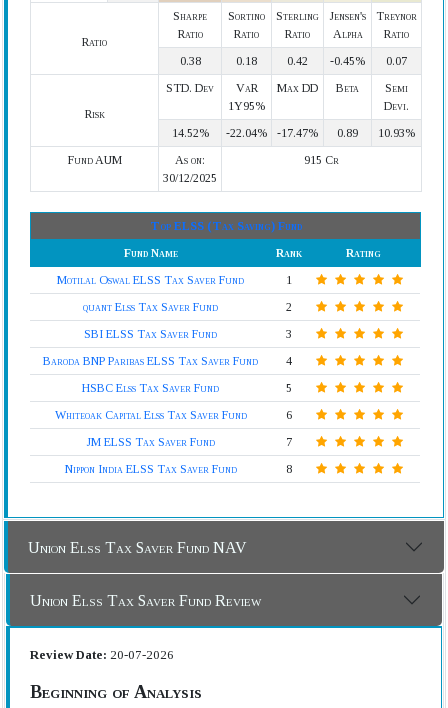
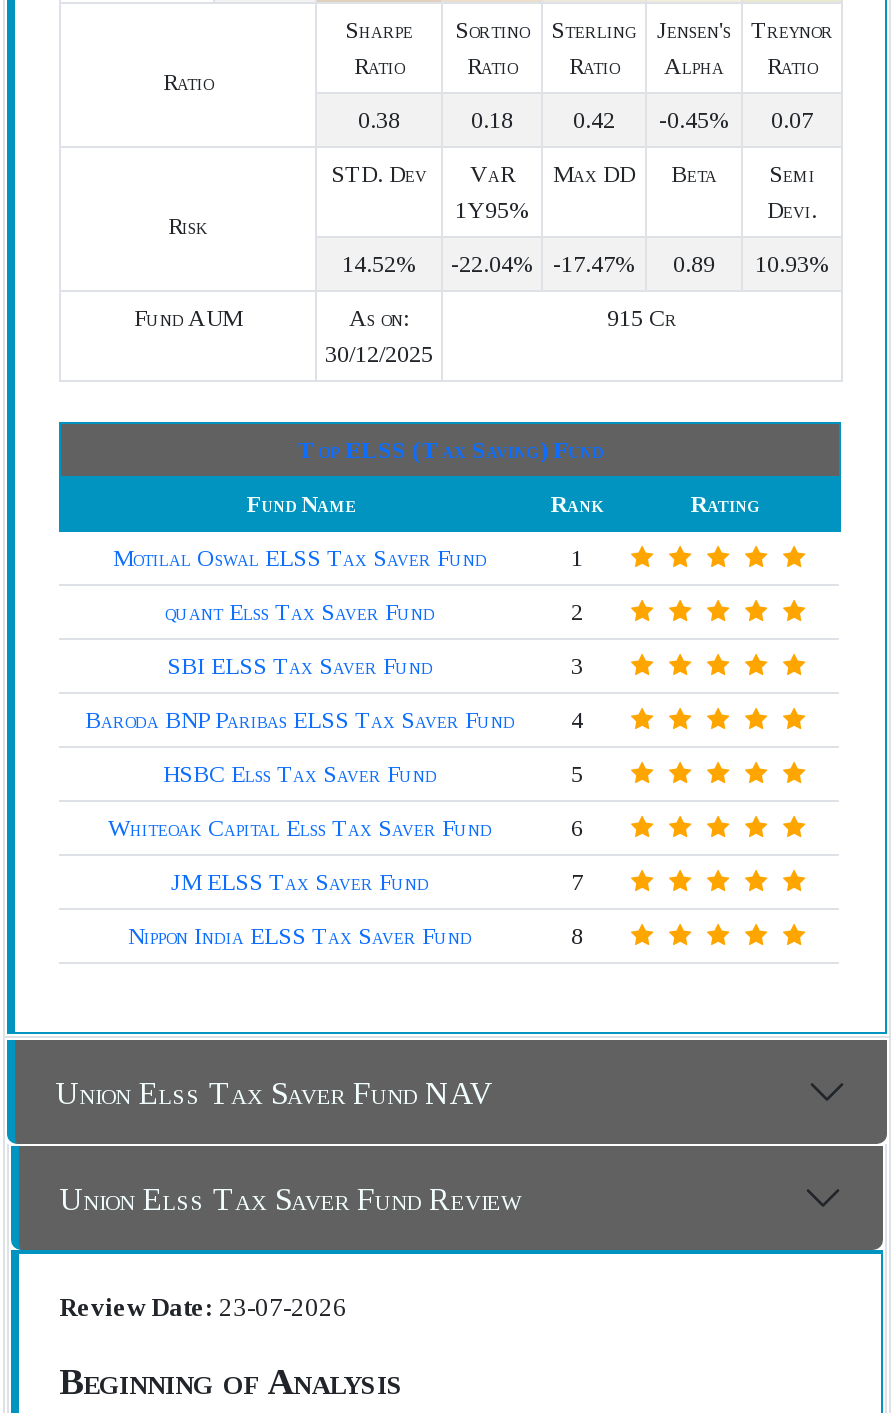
[30,647,174,662] Review Date: 20-07-2026 -> [59,1292,347,1322] Review Date: 23-07-2026

